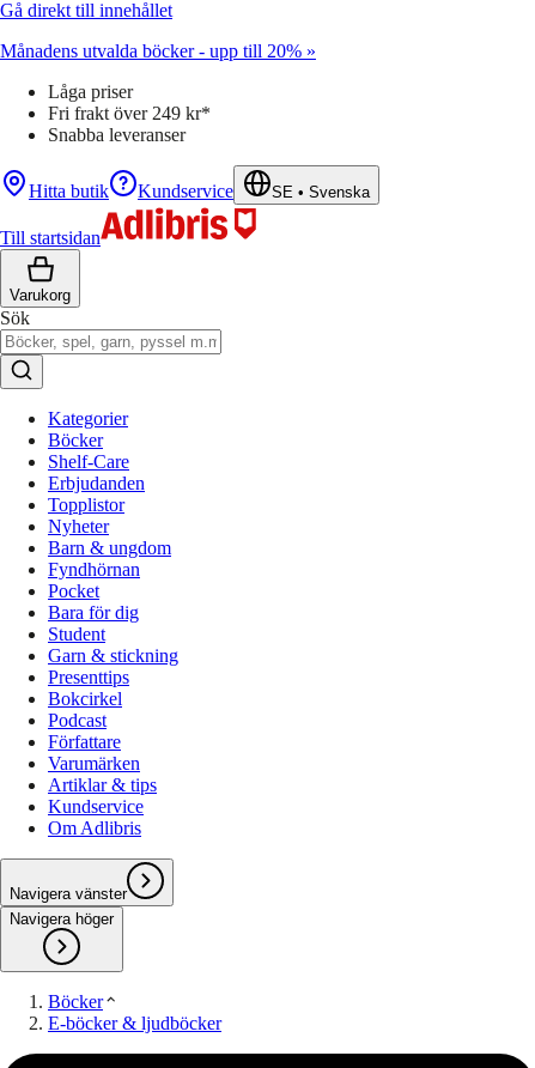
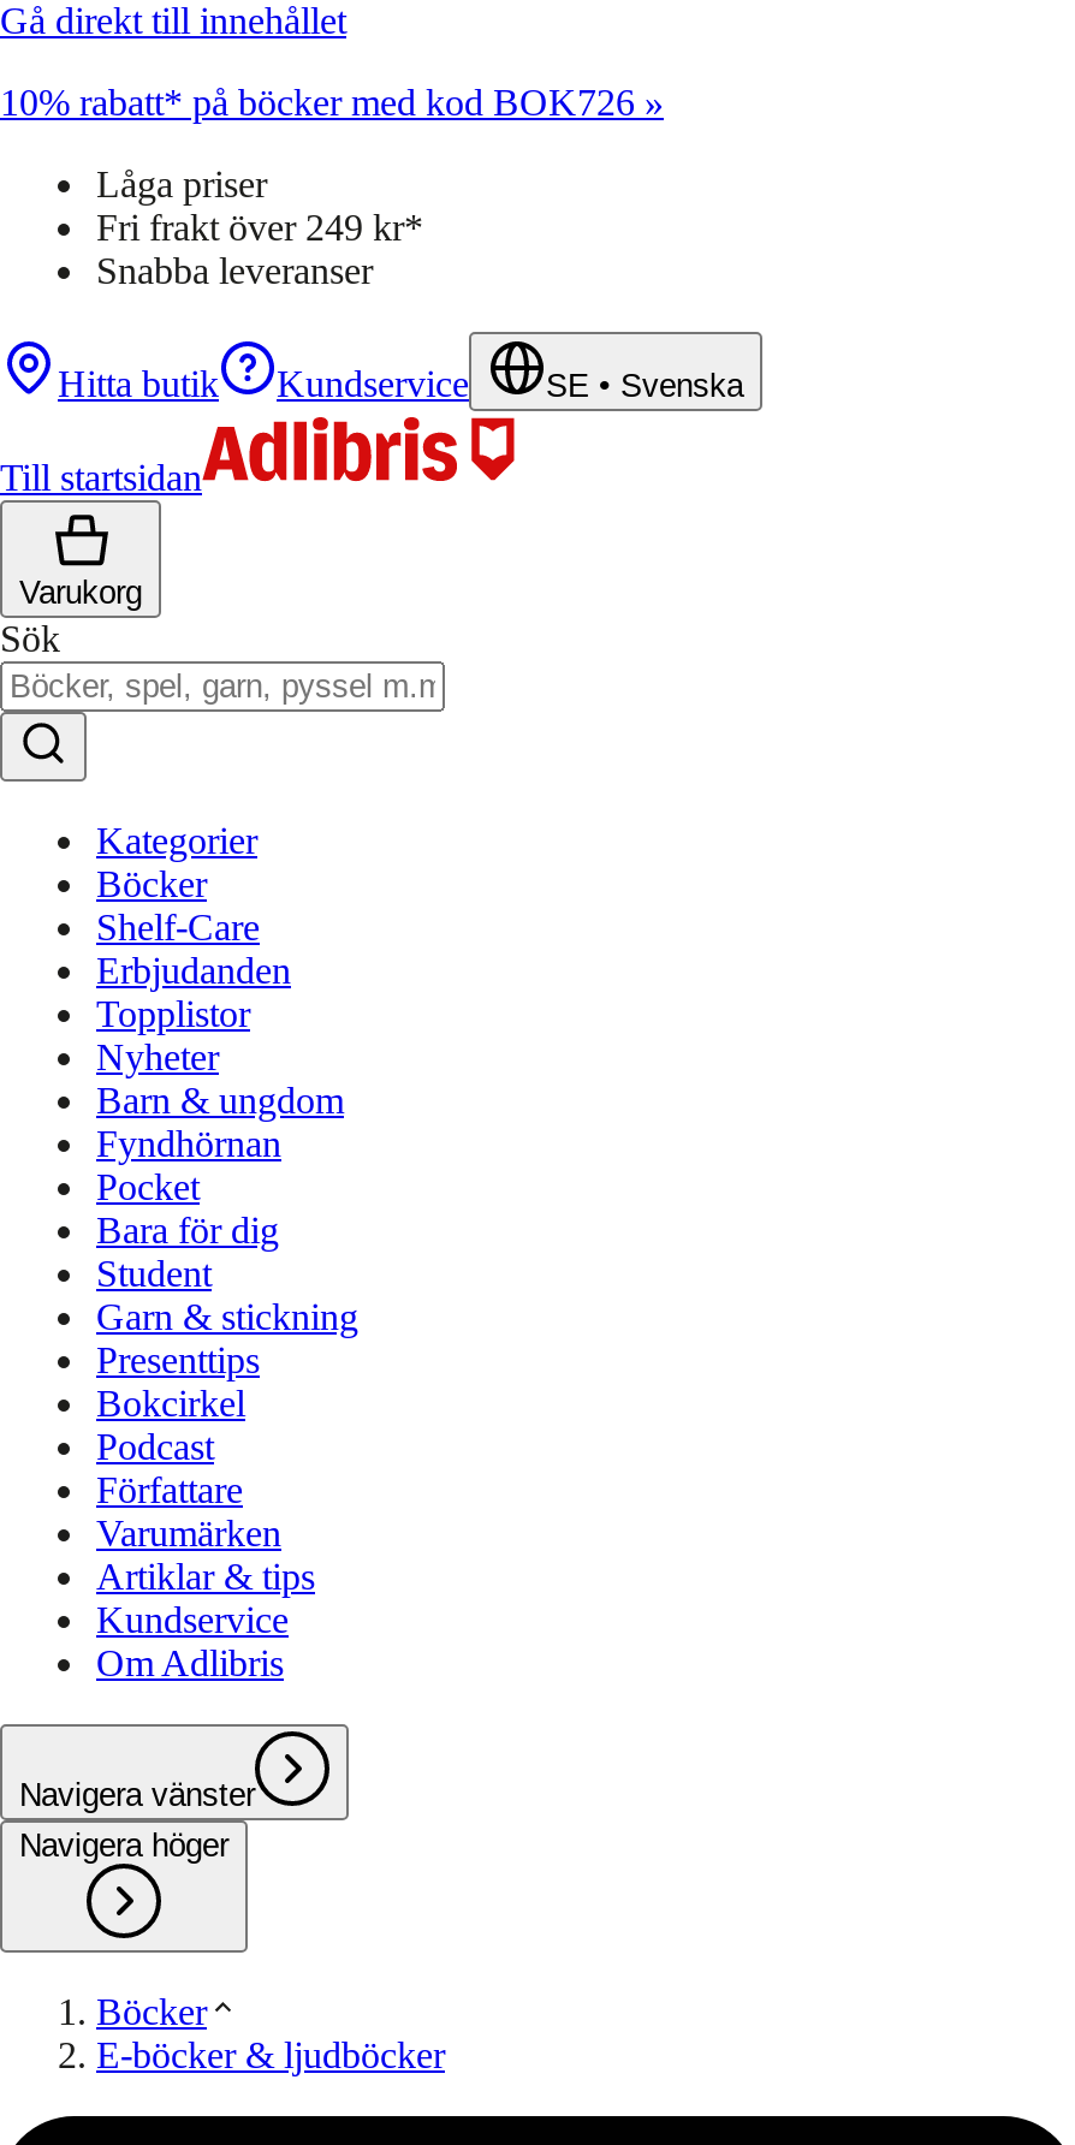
[0,41,316,61] Månadens utvalda böcker - upp till 20% » -> [0,82,664,123] 10% rabatt* på böcker med kod BOK726 »

